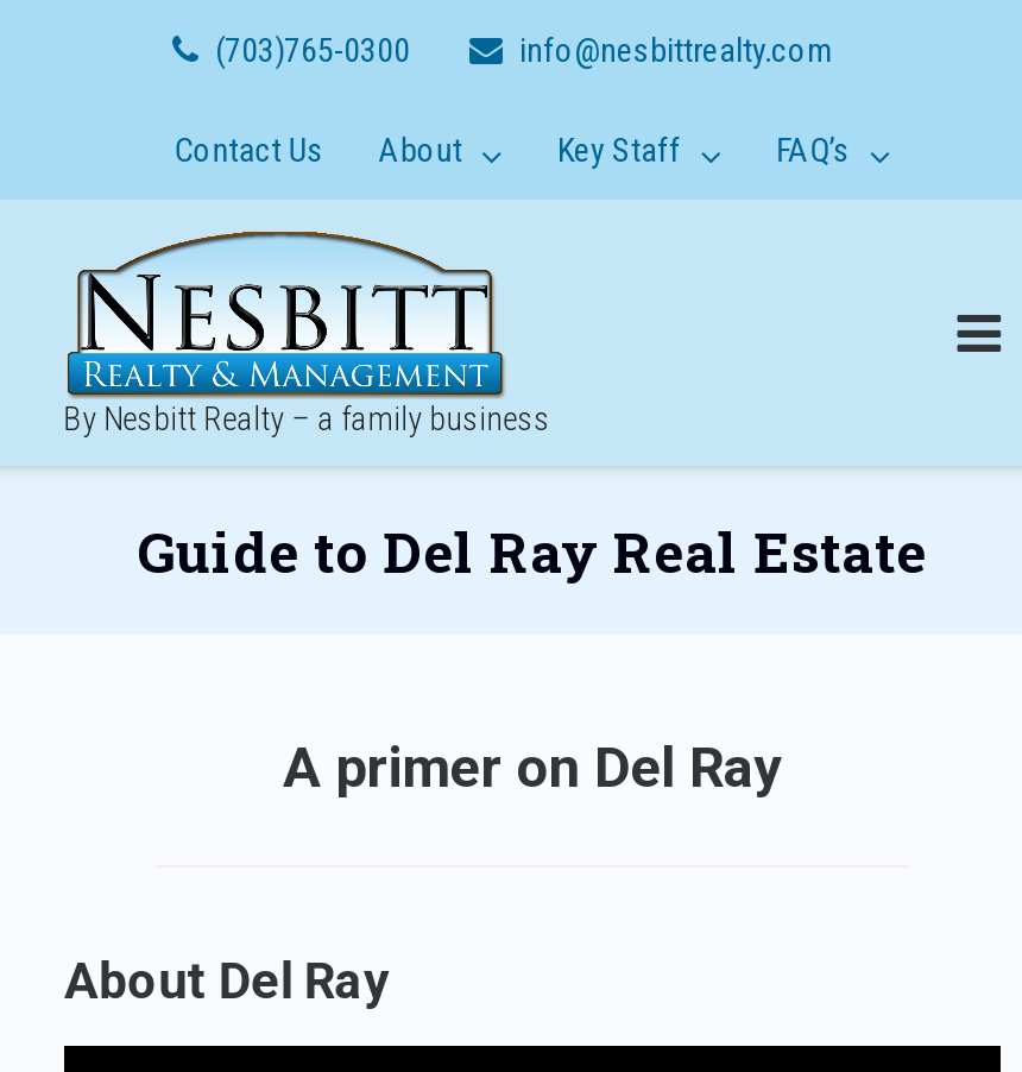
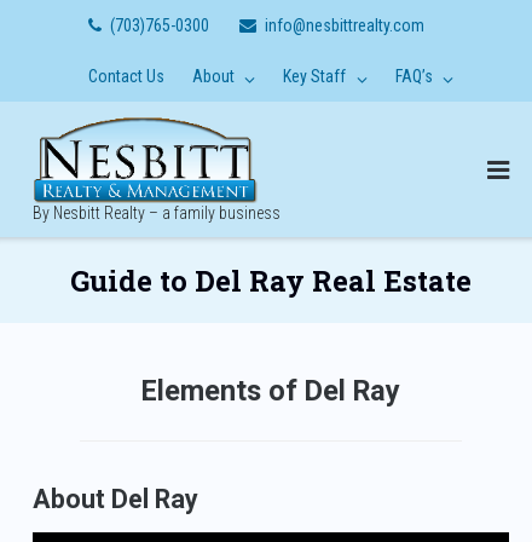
[283,735,782,802] A primer on Del Ray -> [141,374,400,408] Elements of Del Ray

